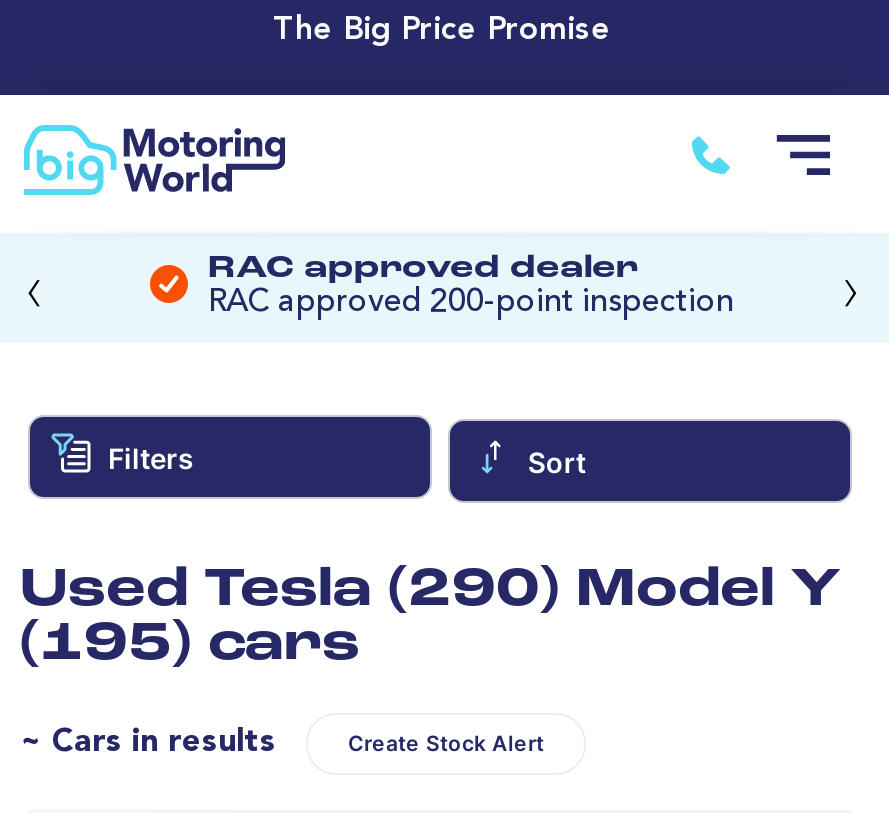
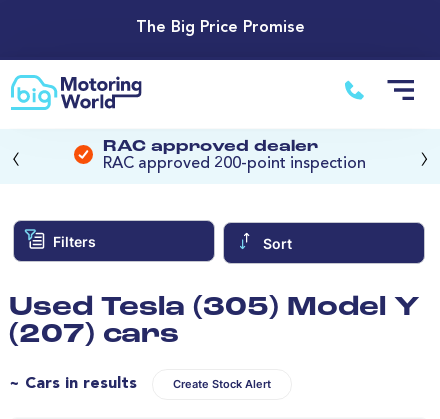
[20,564,842,618] Used Tesla (290) Model Y -> [9,295,420,322] Used Tesla (305) Model Y
[20,618,360,672] (195) cars -> [9,322,179,349] (207) cars

